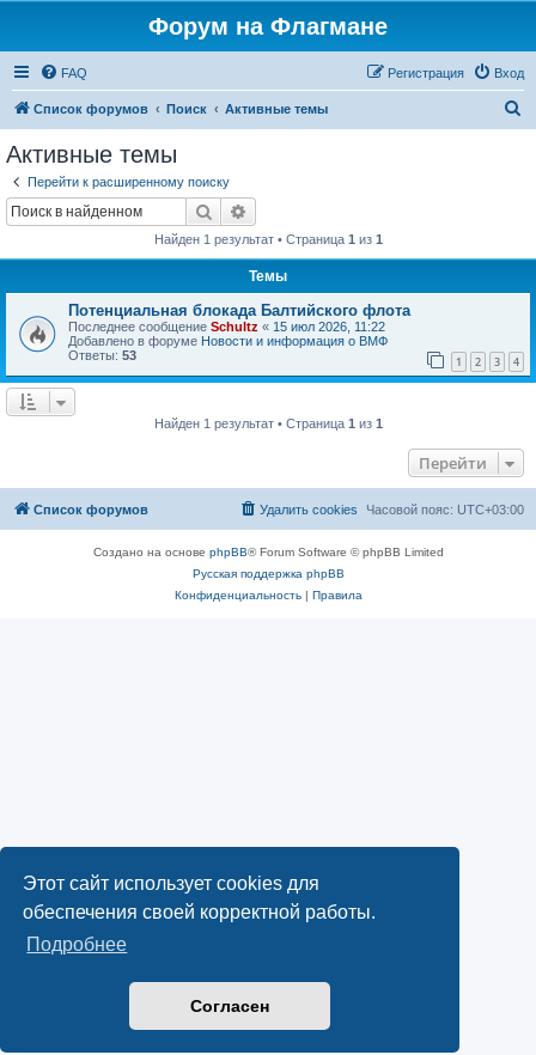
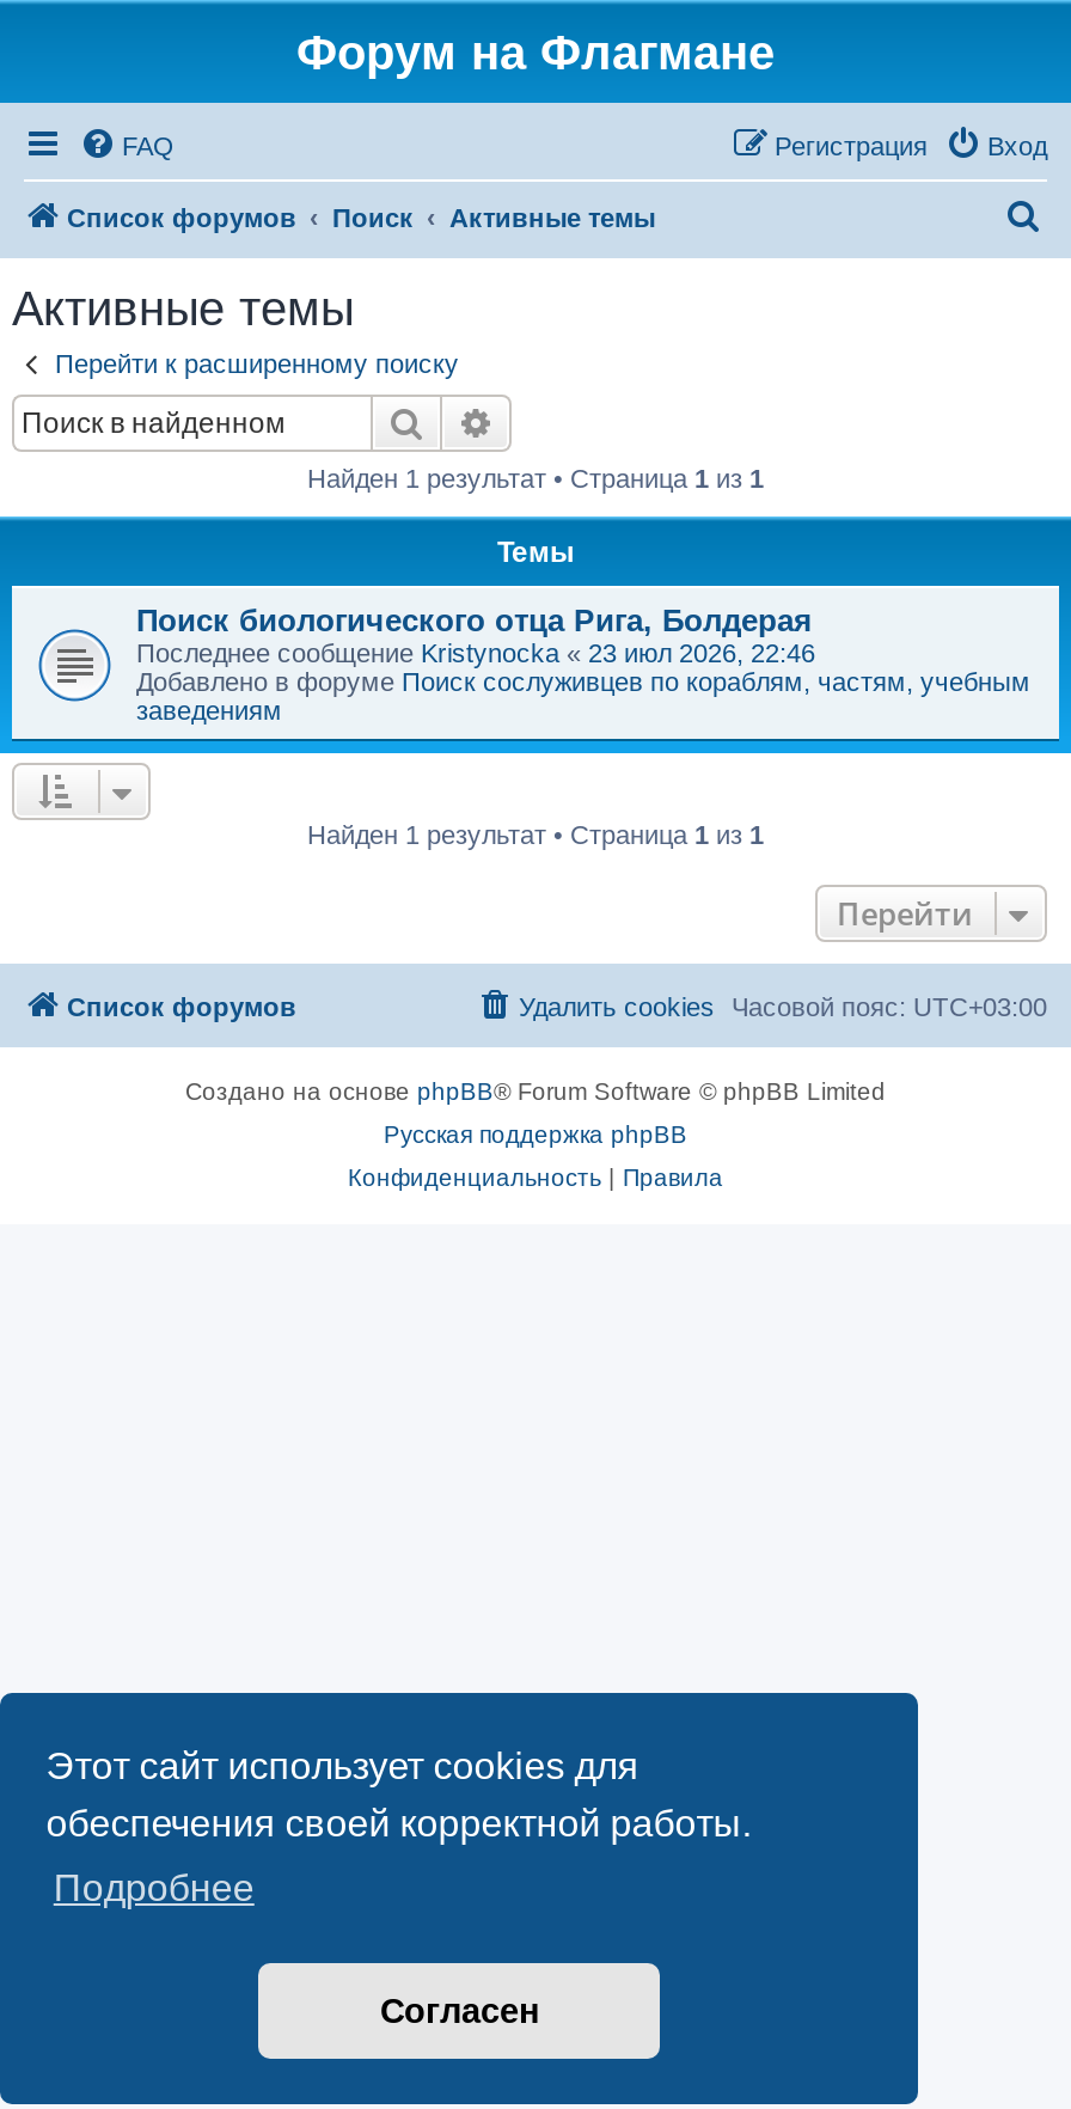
[68,301,519,370] Потенциальная блокада Балтийского флота | Последнее сообщение Schultz «15 июл 2026, 11:22 | Добавлено в форуме Новости и информация о ВМФ | Ответы: 53 | 1 | 2 | 3 | 4 -> [136,601,1030,723] Поиск биологического отца Рига, Болдерая | Последнее сообщение Kristynocka «23 июл 2026, 22:46 | Добавлено в форуме Поиск сослуживцев по кораблям, частям, учебным | заведениям

